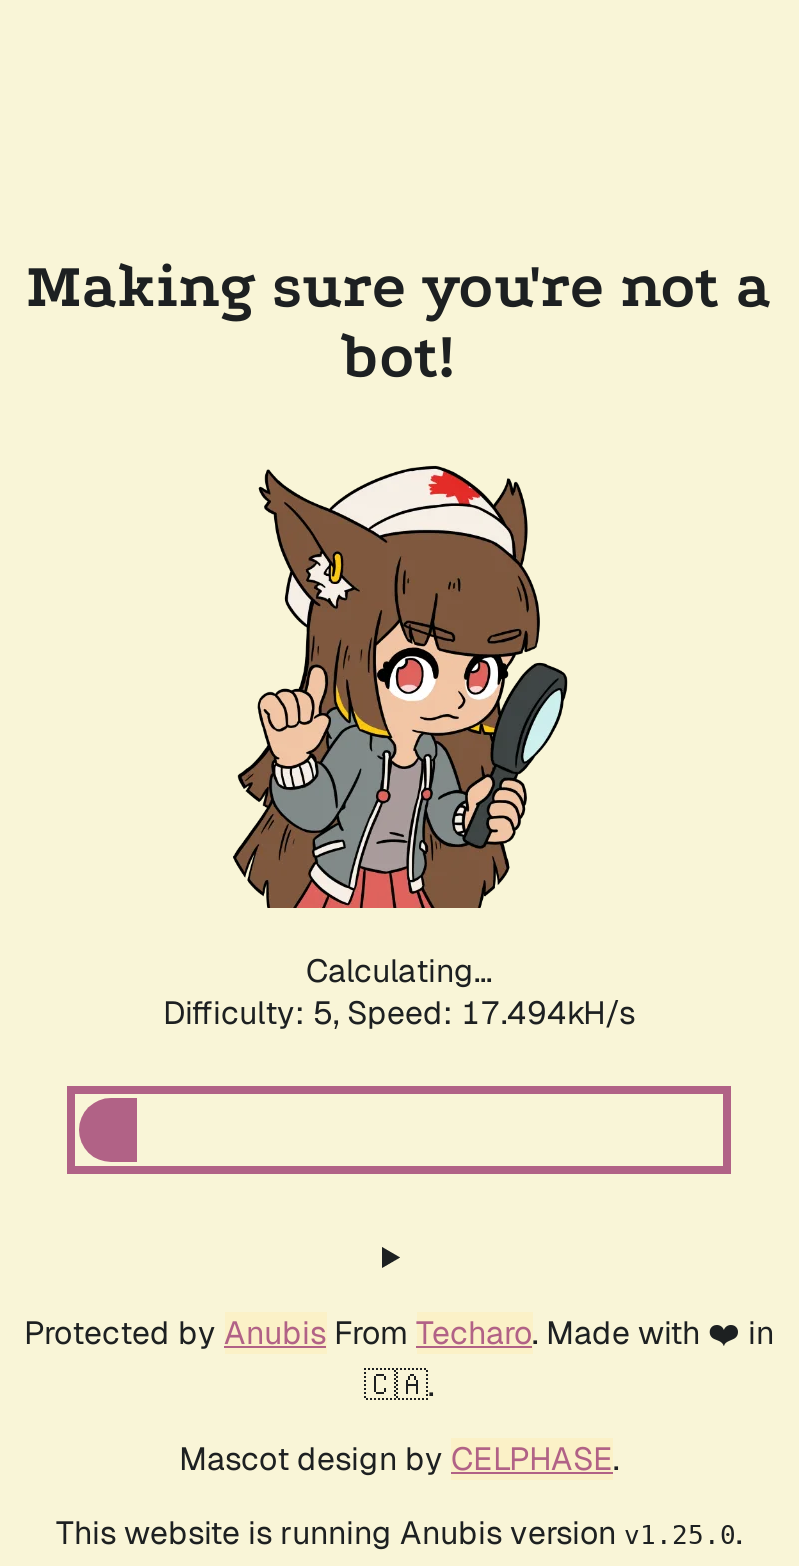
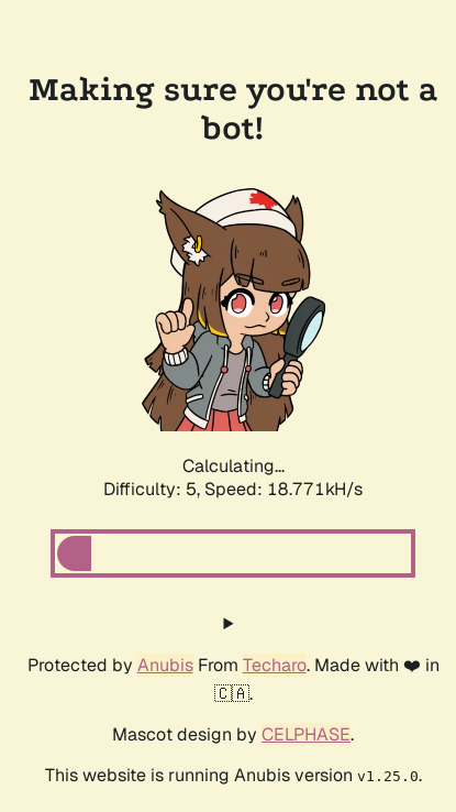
[163,992,635,1034] Difficulty: 5, Speed: 17.494kH/s -> [103,478,363,501] Difficulty: 5, Speed: 18.771kH/s

